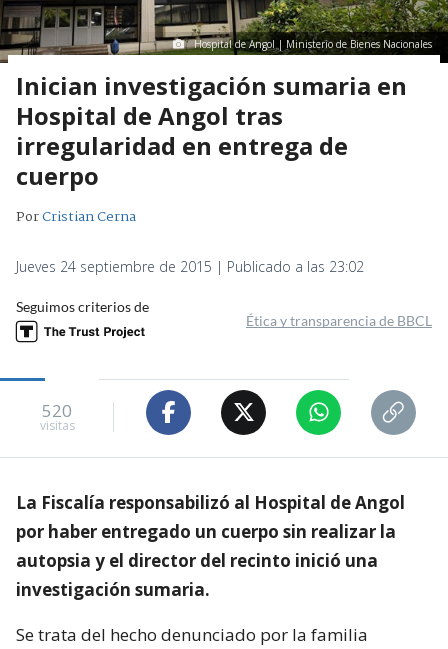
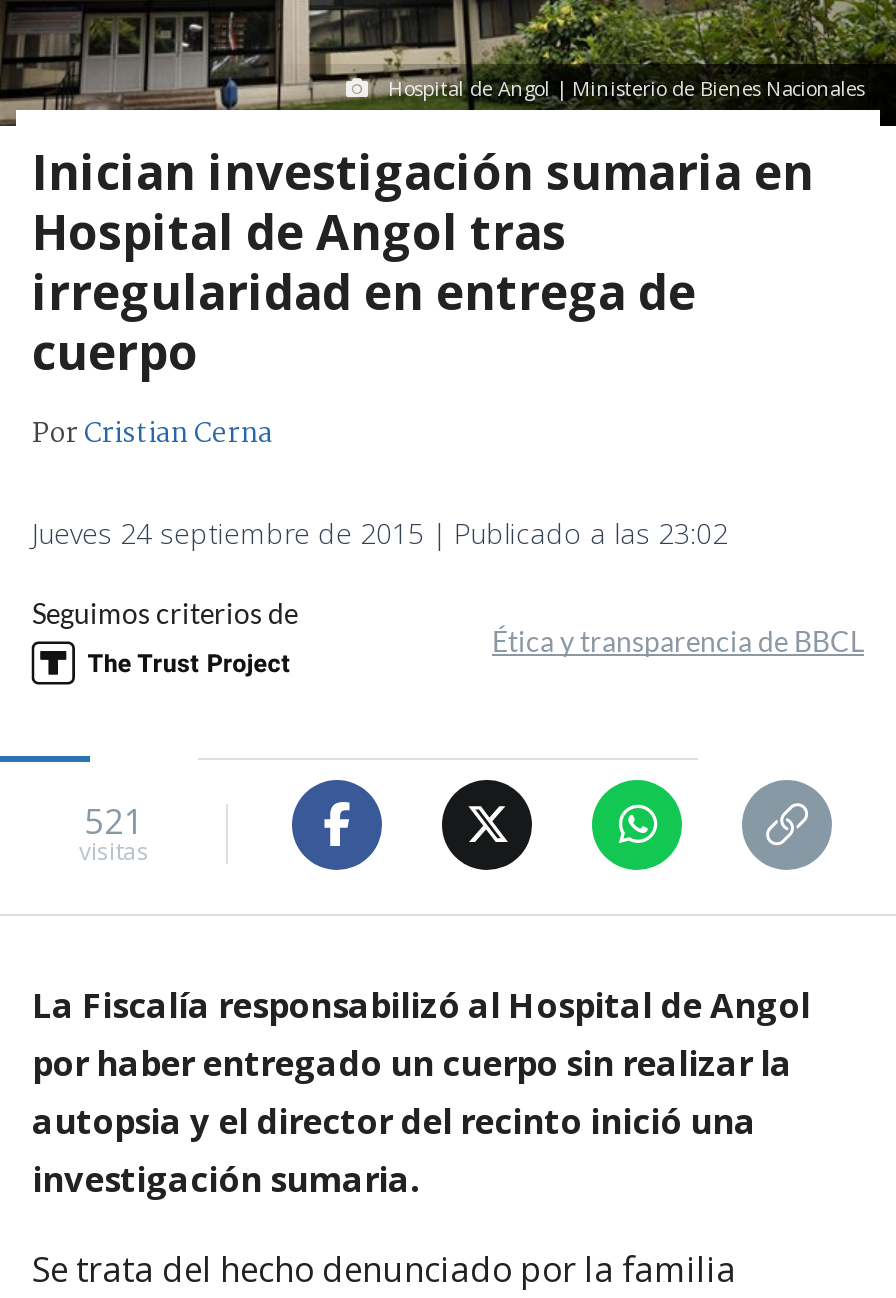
[42,399,72,422] 520 -> [84,799,144,845] 521

